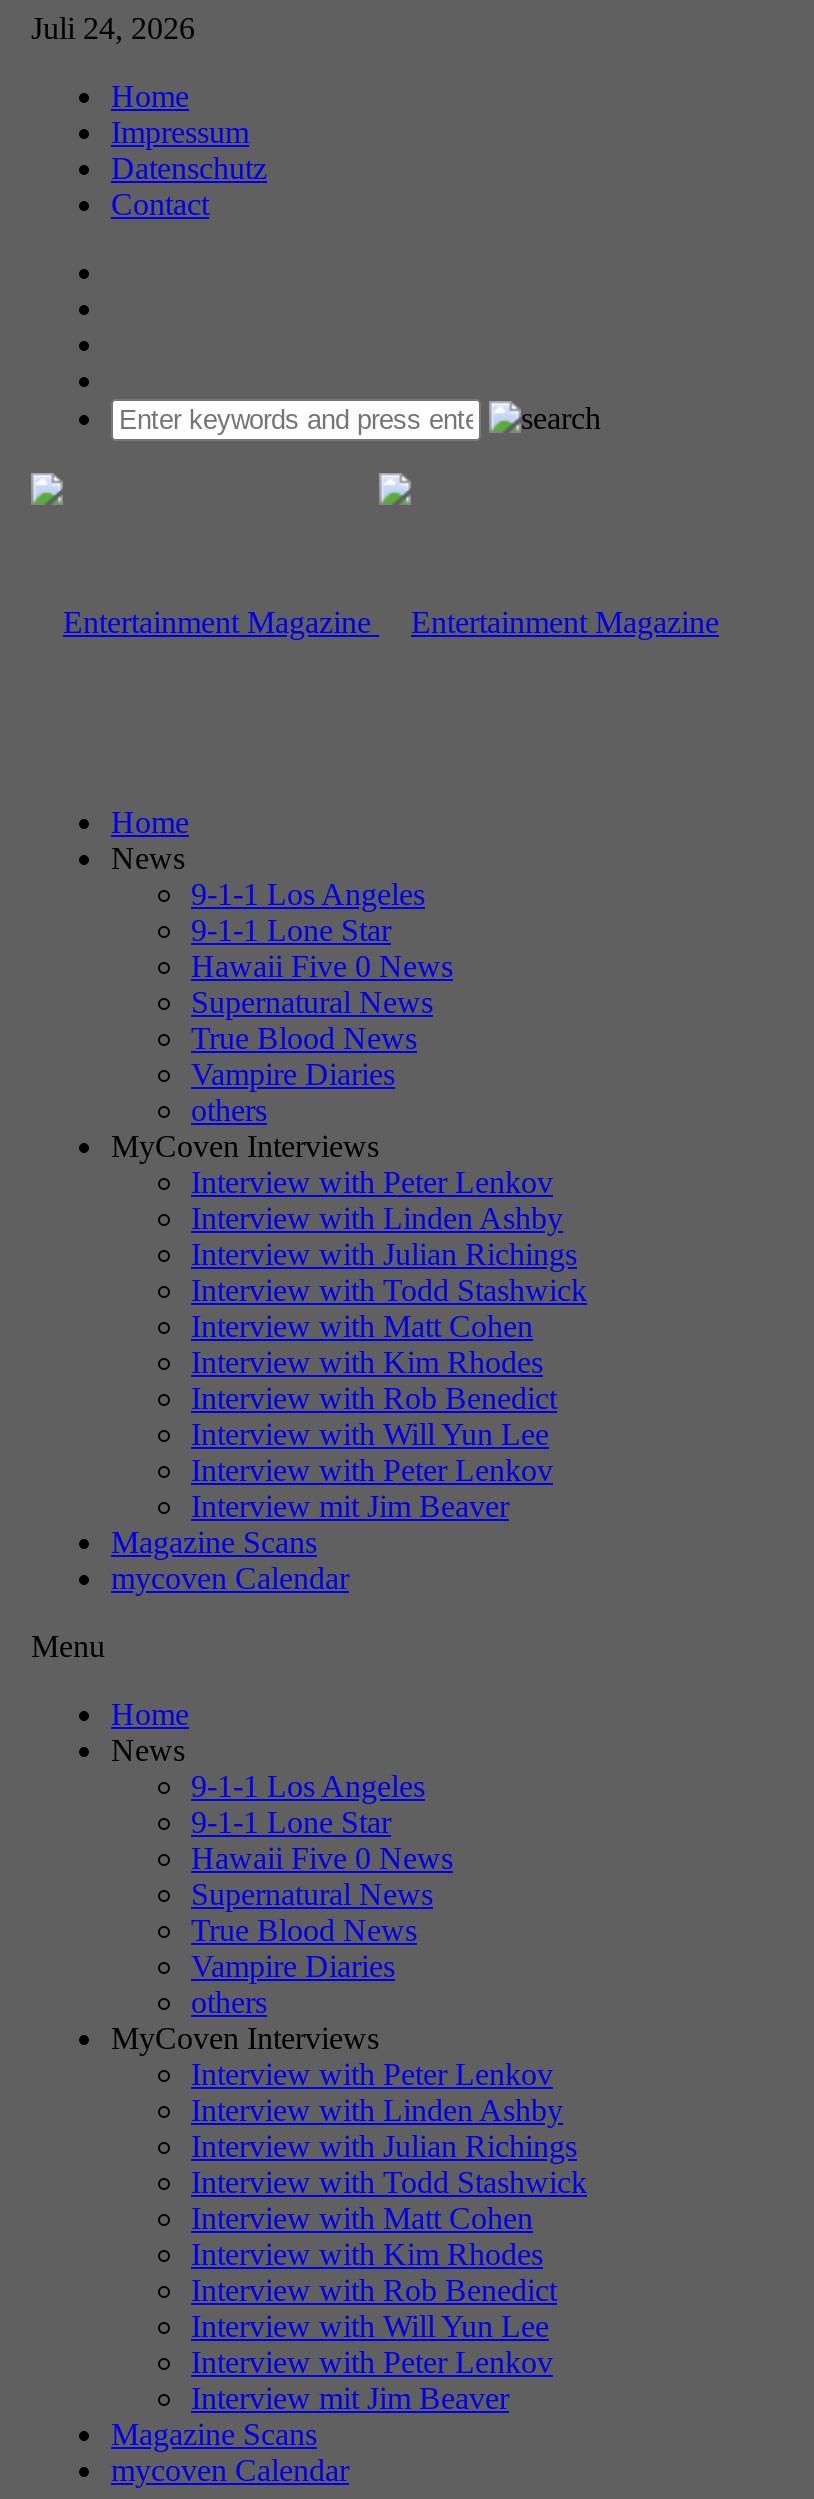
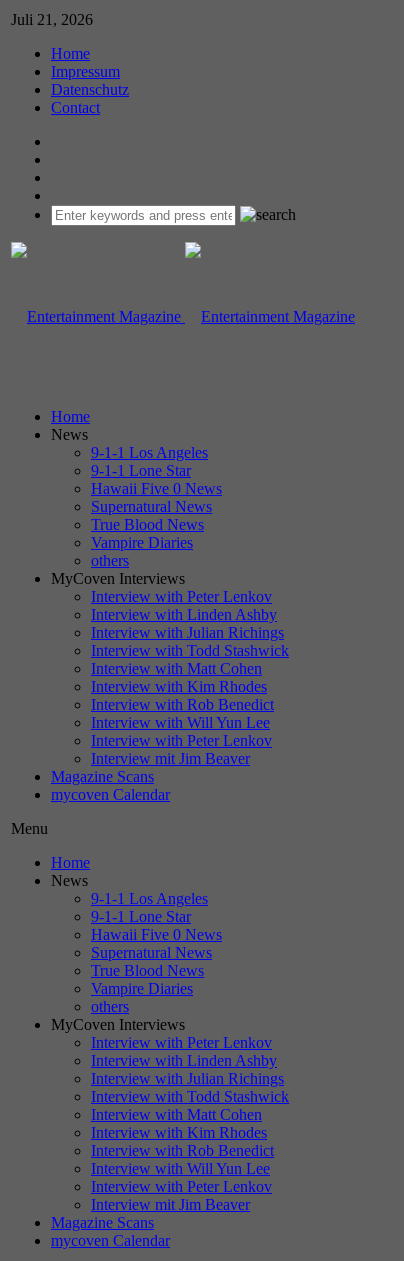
[31,11,195,45] Juli 24, 2026 -> [11,11,93,28] Juli 21, 2026

